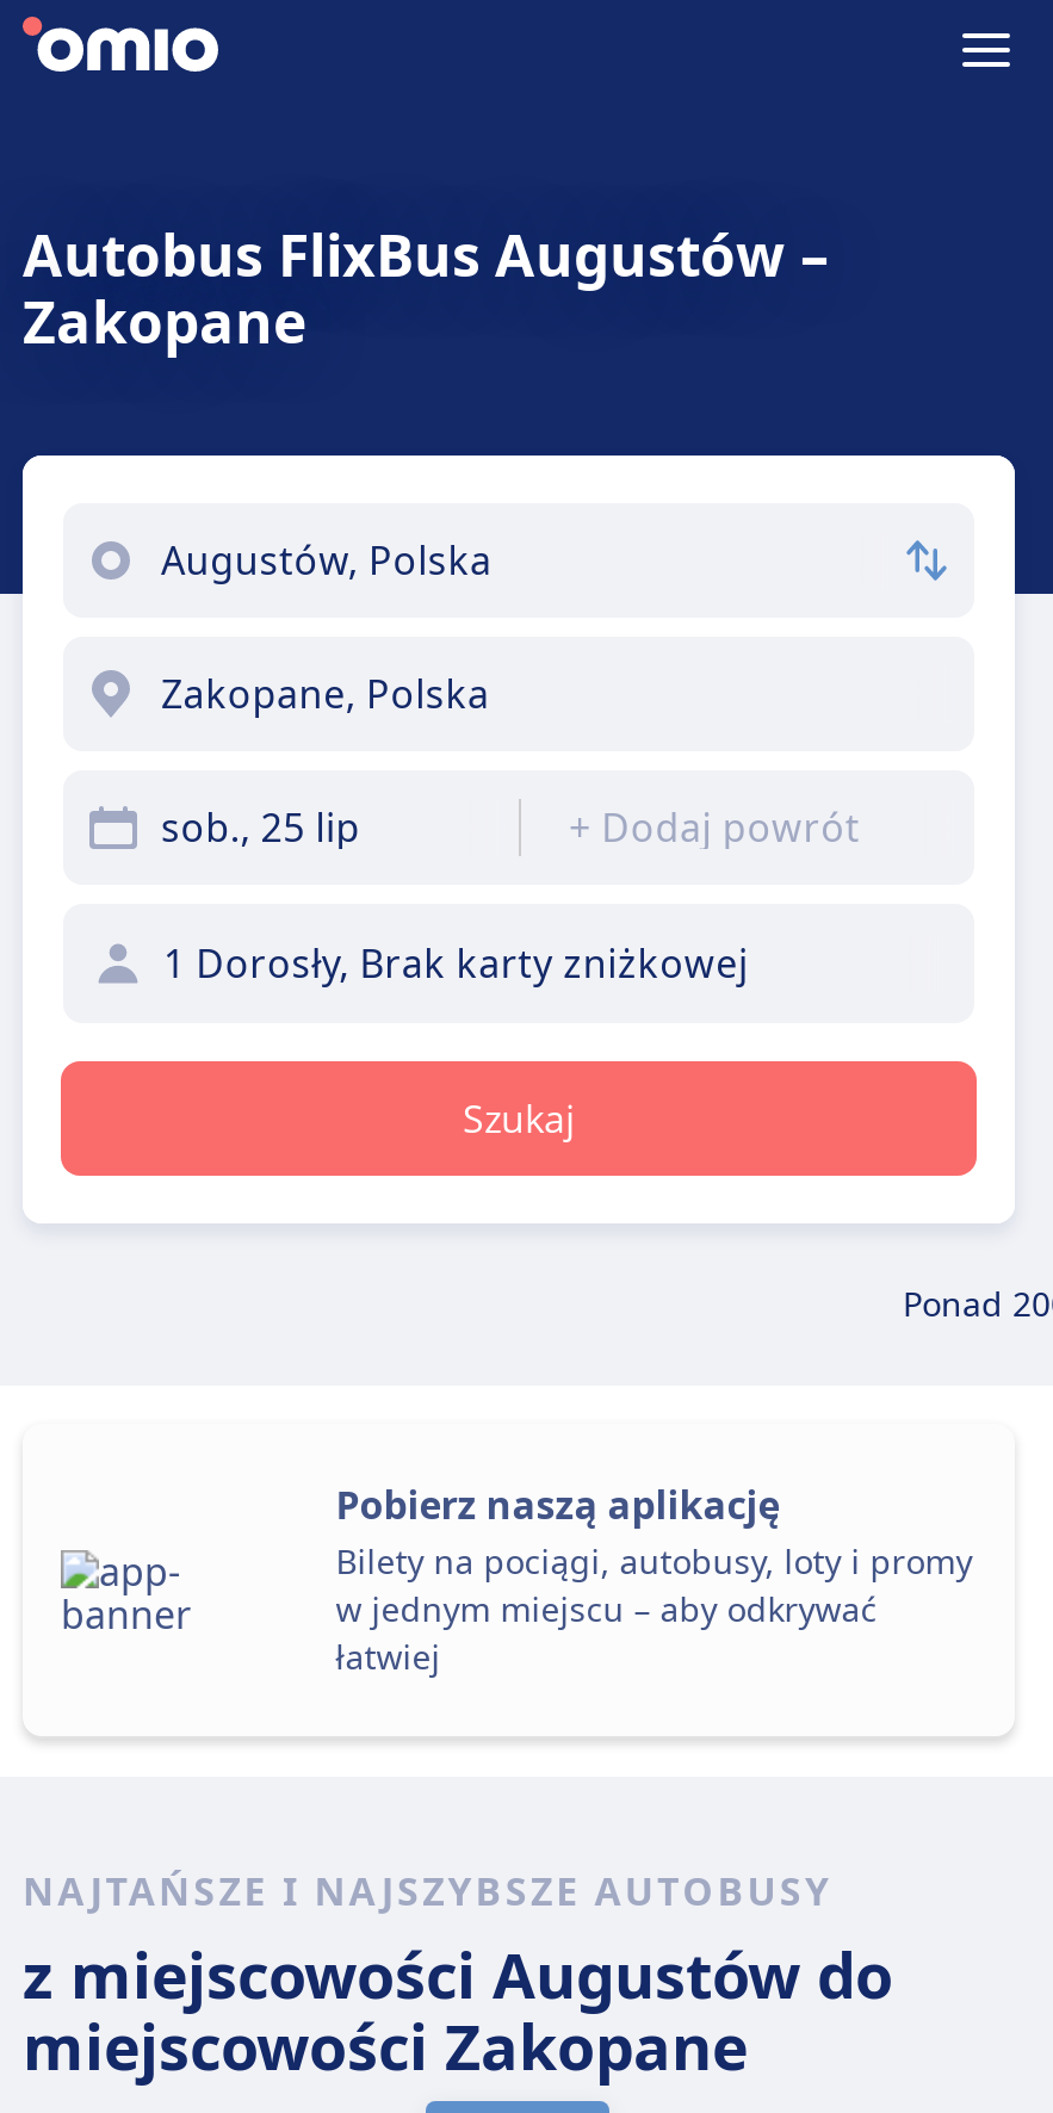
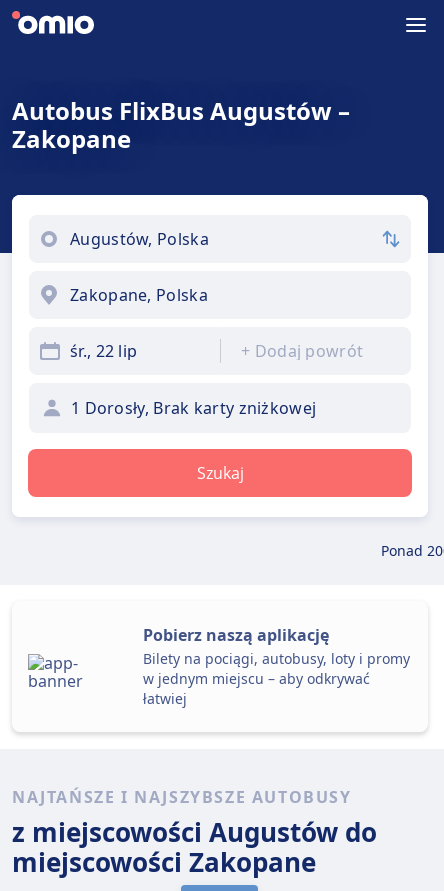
[161,801,360,854] sob., 25 lip -> [70,340,137,362] śr., 22 lip

